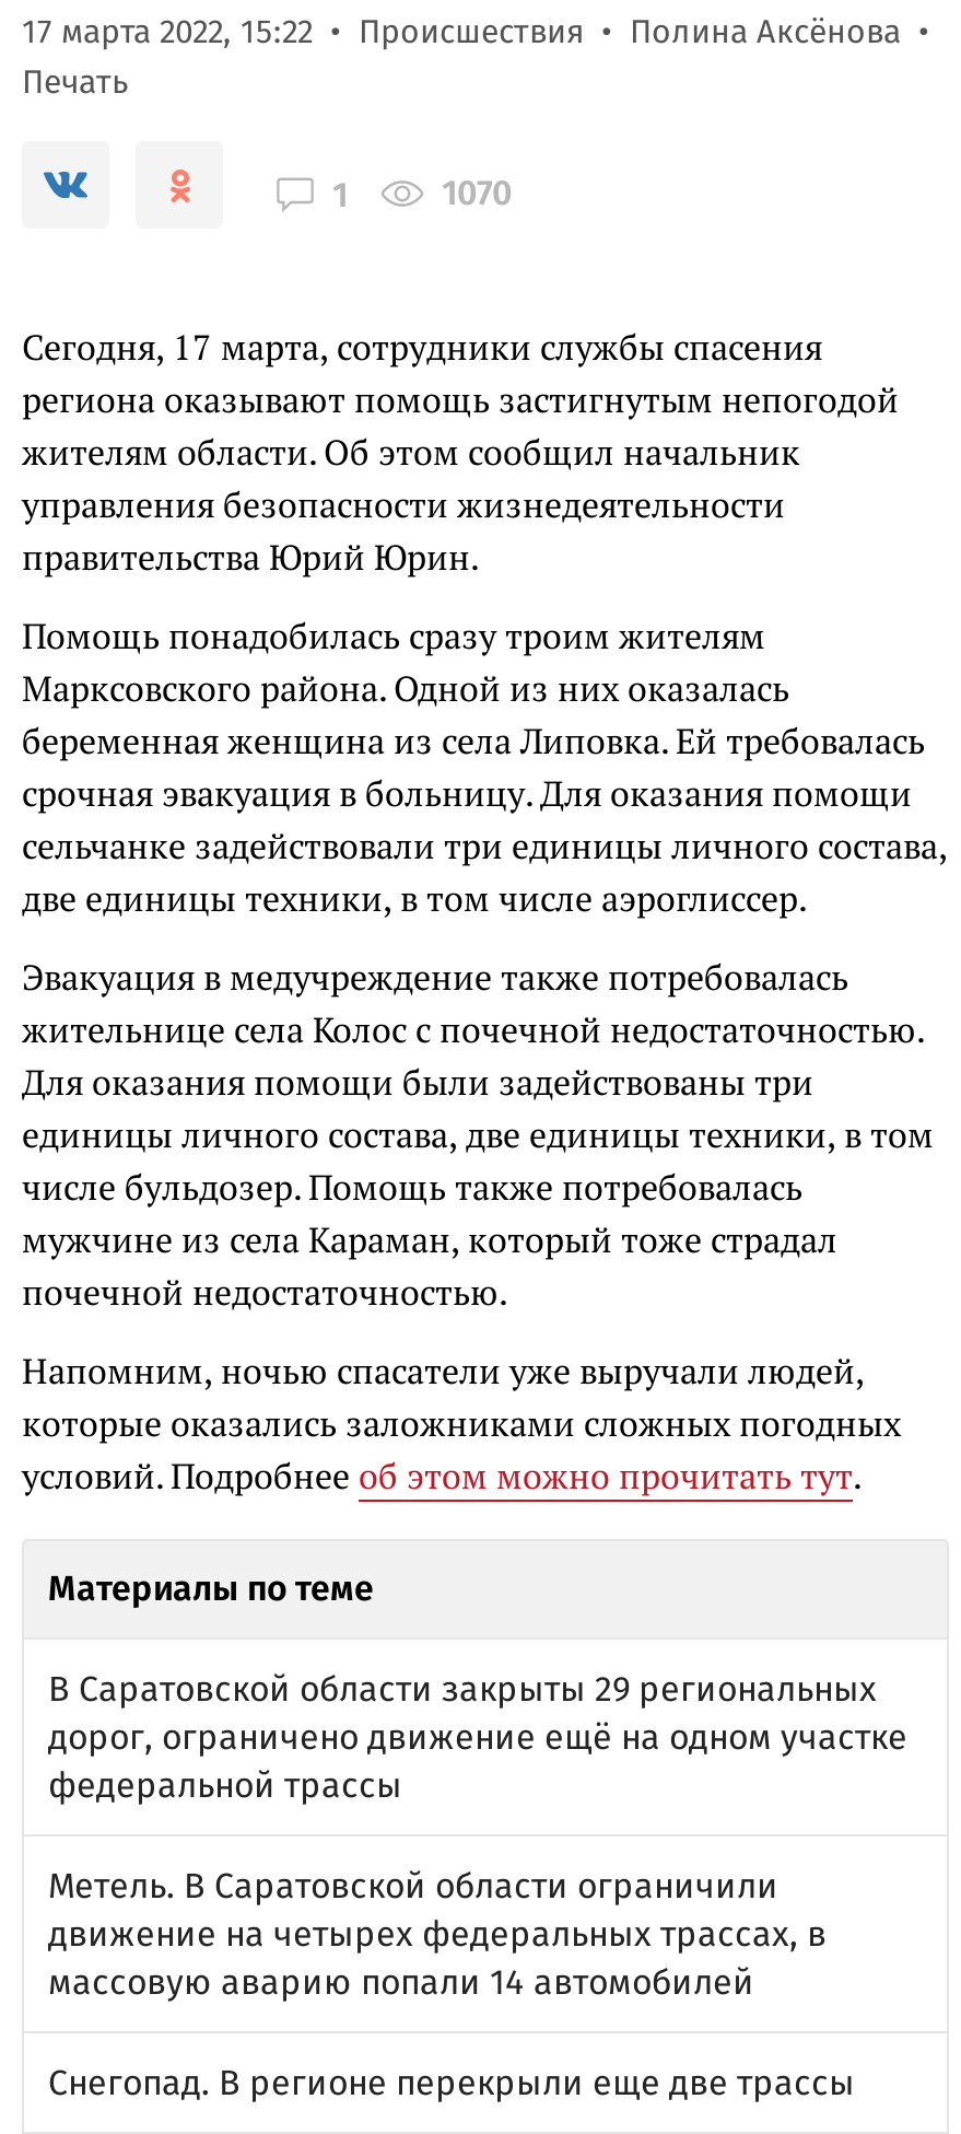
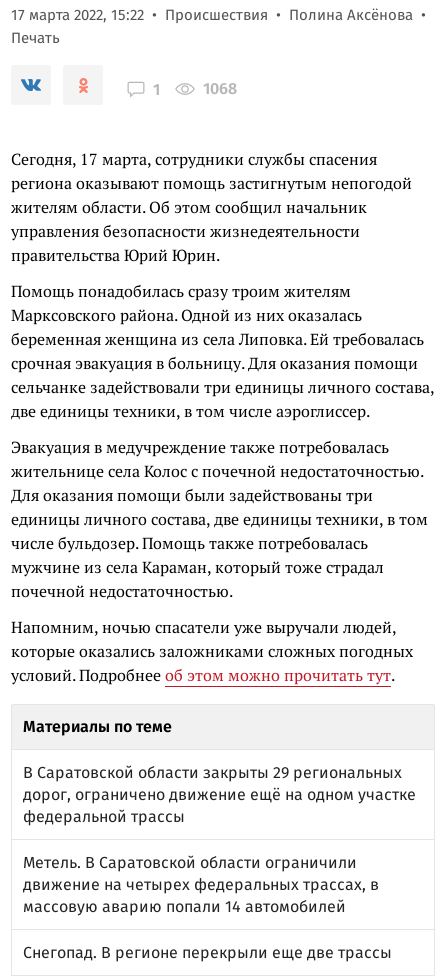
[442,172,512,214] 1070 -> [203,79,237,98] 1068

